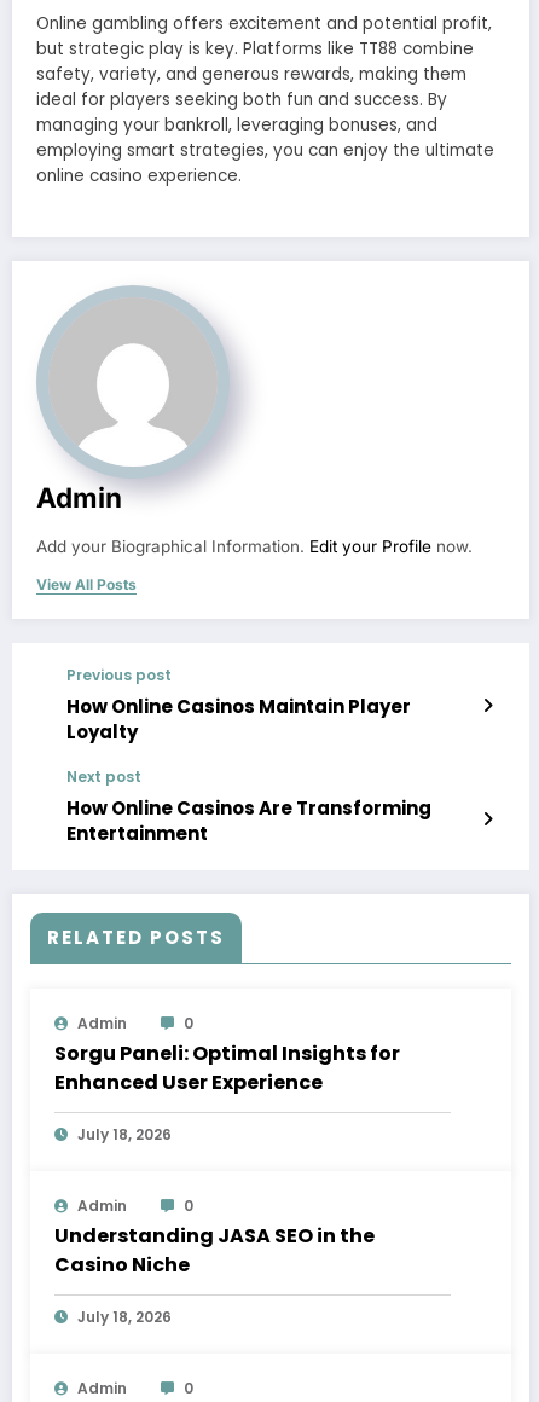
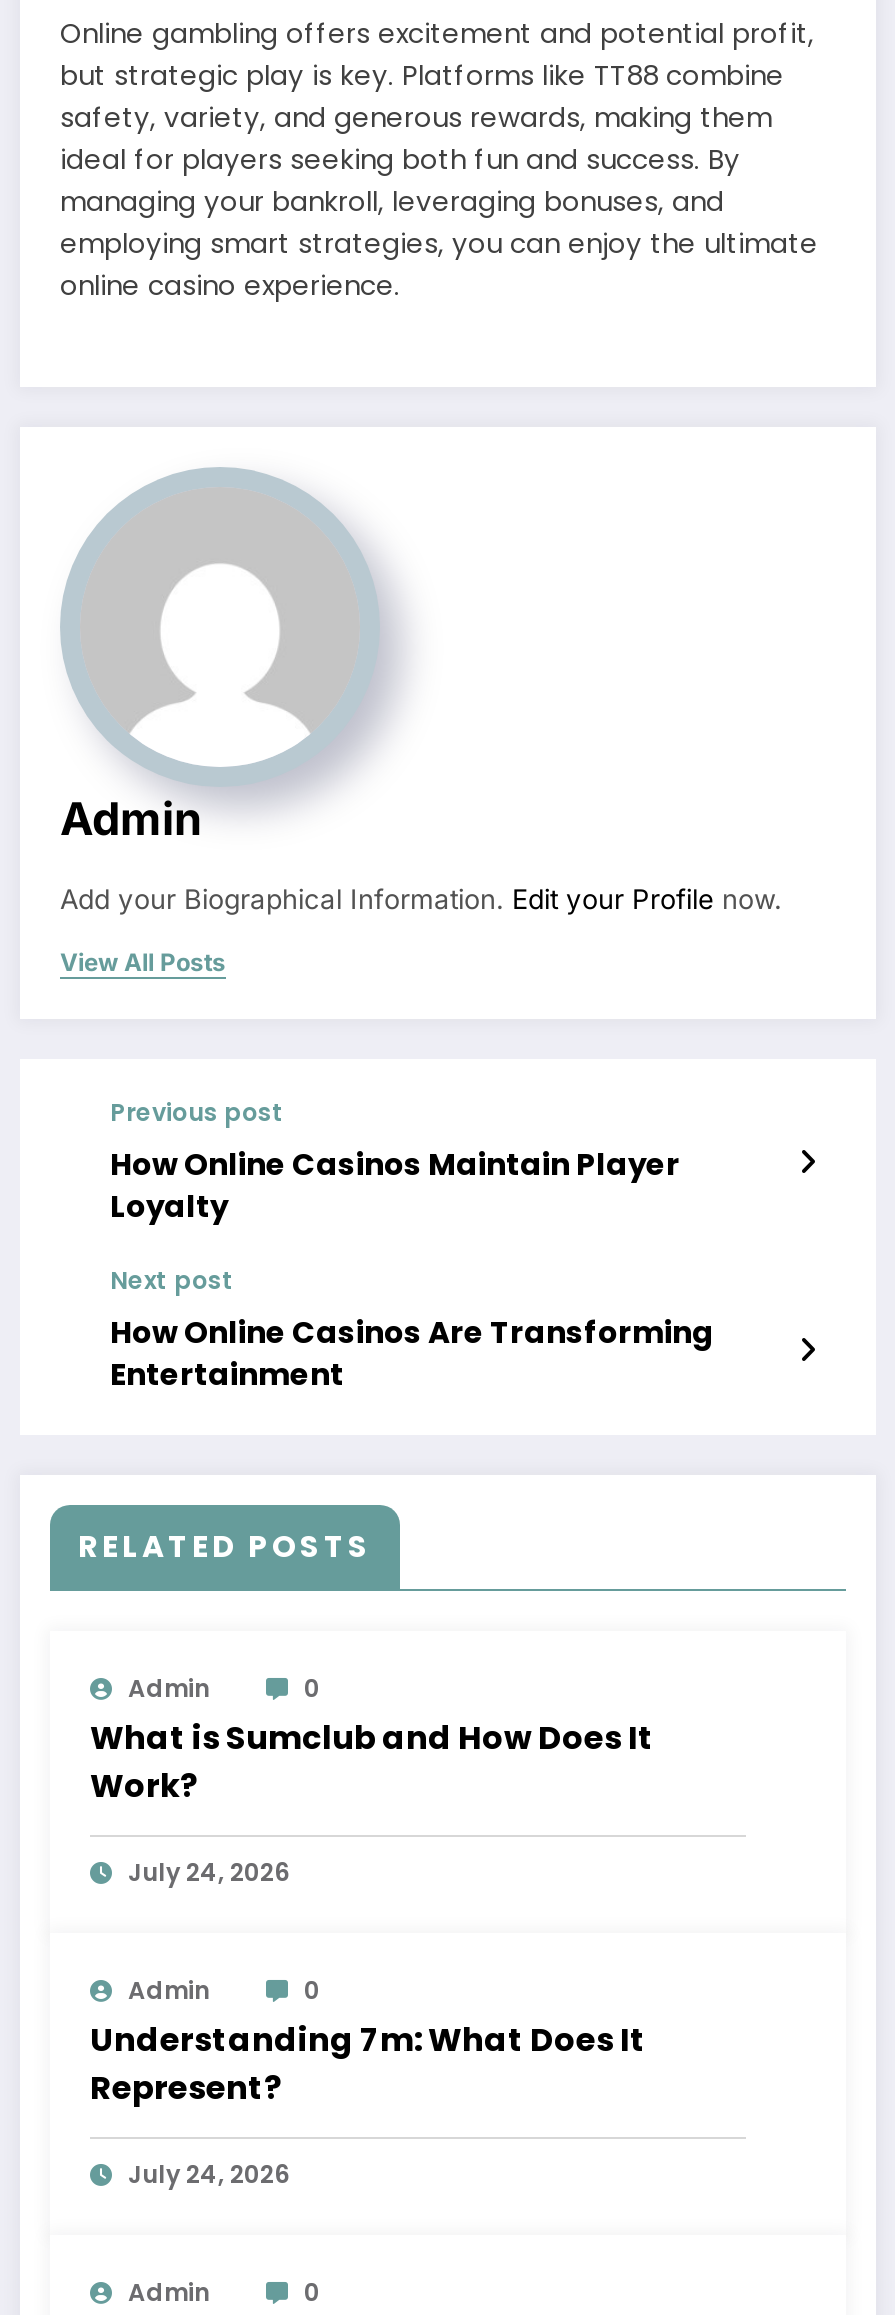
[54,1039,400,1096] Sorgu Paneli: Optimal Insights for | Enhanced User Experience -> [90,1715,654,1809] What is Sumclub and How Does It | Work?
[77,1124,172,1144] July 18, 2026 -> [128,1855,290,1889] July 24, 2026
[54,1222,375,1278] Understanding JASA SEO in the | Casino Niche -> [90,2017,646,2111] Understanding 7m: What Does It | Represent?
[77,1306,172,1327] July 18, 2026 -> [128,2157,290,2191] July 24, 2026

